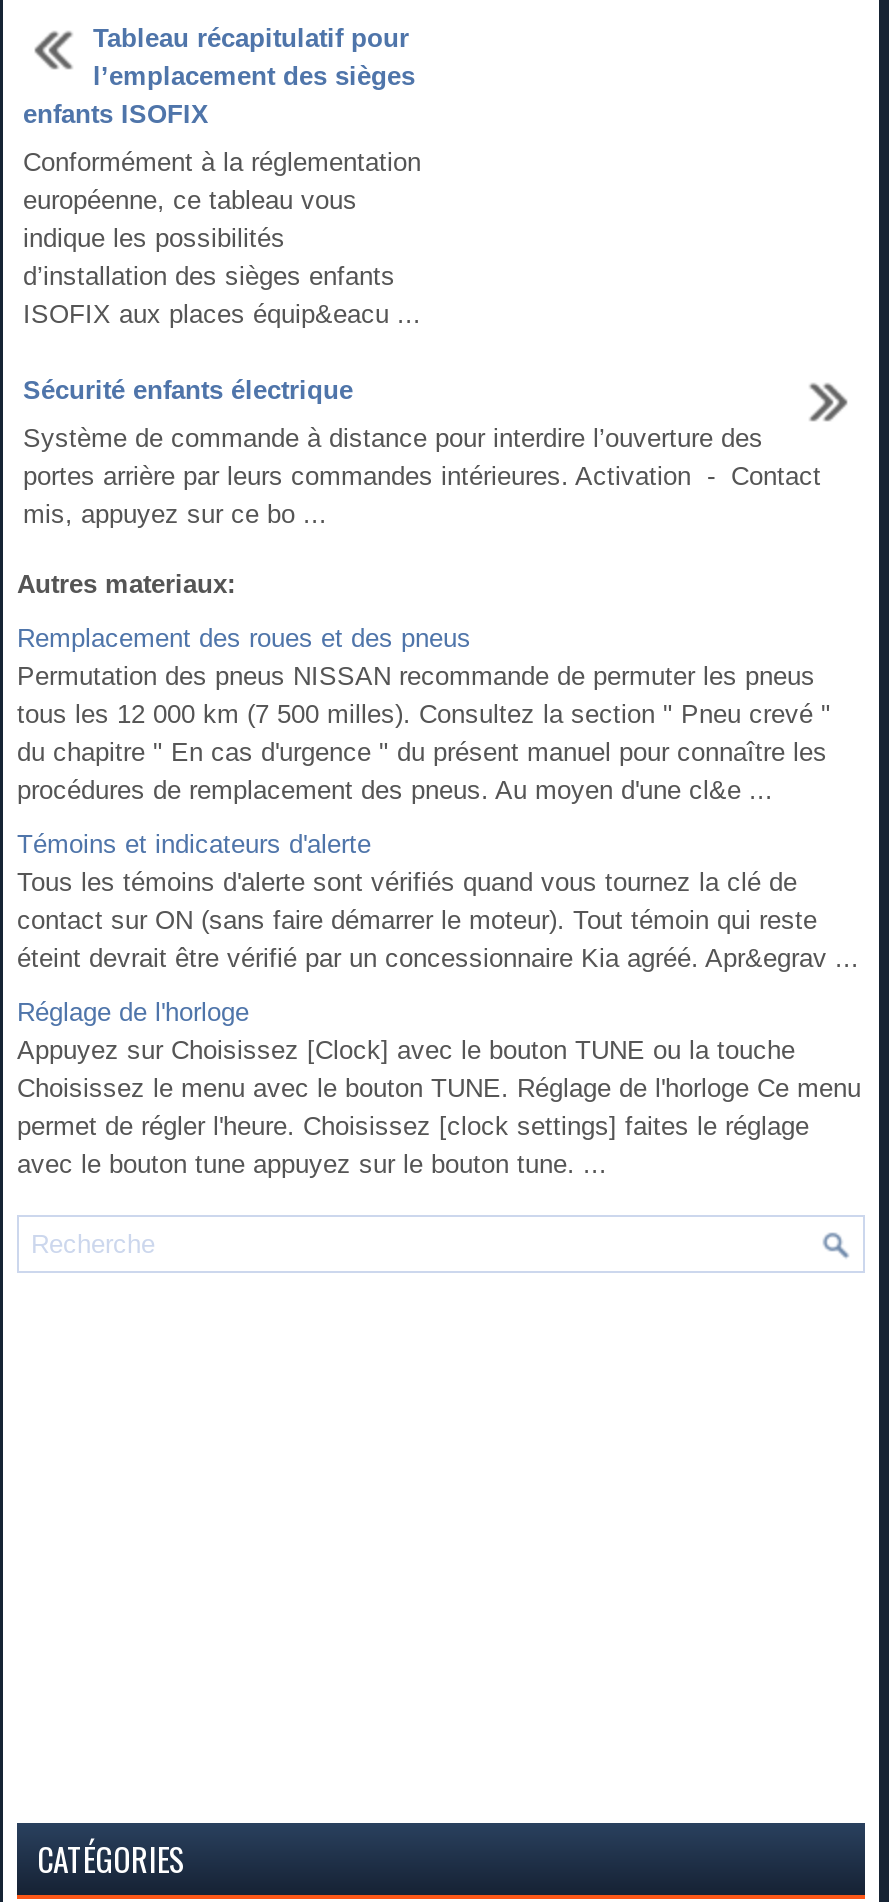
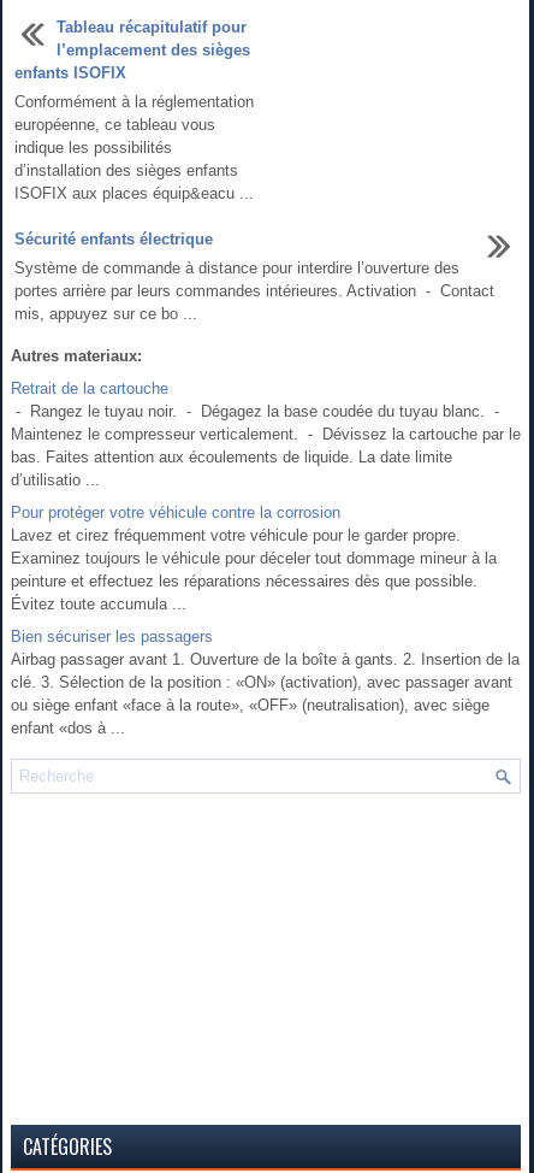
[17,623,831,805] Remplacement des roues et des pneus | Permutation des pneus NISSAN recommande de permuter les pneus | tous les 12 000 km (7 500 milles). Consultez la section " Pneu crevé " | du chapitre " En cas d'urgence " du présent manuel pour connaître les | procédures de remplacement des pneus. Au moyen d'une cl&e ... -> [11,379,521,489] Retrait de la cartouche | - Rangez le tuyau noir. - Dégagez la base coudée du tuyau blanc. - | Maintenez le compresseur verticalement. - Dévissez la cartouche par le | bas. Faites attention aux écoulements de liquide. La date limite | d’utilisatio ...
[17,829,859,973] Témoins et indicateurs d'alerte | Tous les témoins d'alerte sont vérifiés quand vous tournez la clé de | contact sur ON (sans faire démarrer le moteur). Tout témoin qui reste | éteint devrait être vérifié par un concessionnaire Kia agréé. Apr&egrav ... -> [11,503,497,613] Pour protéger votre véhicule contre la corrosion | Lavez et cirez fréquemment votre véhicule pour le garder propre. | Examinez toujours le véhicule pour déceler tout dommage mineur à la | peinture et effectuez les réparations nécessaires dès que possible. | Évitez toute accumula ...
[17,997,861,1179] Réglage de l'horloge | Appuyez sur Choisissez [Clock] avec le bouton TUNE ou la touche | Choisissez le menu avec le bouton TUNE. Réglage de l'horloge Ce menu | permet de régler l'heure. Choisissez [clock settings] faites le réglage | avec le bouton tune appuyez sur le bouton tune. ... -> [11,627,520,737] Bien sécuriser les passagers | Airbag passager avant 1. Ouverture de la boîte à gants. 2. Insertion de la | clé. 3. Sélection de la position : «ON» (activation), avec passager avant | ou siège enfant «face à la route», «OFF» (neutralisation), avec siège | enfant «dos à ...

